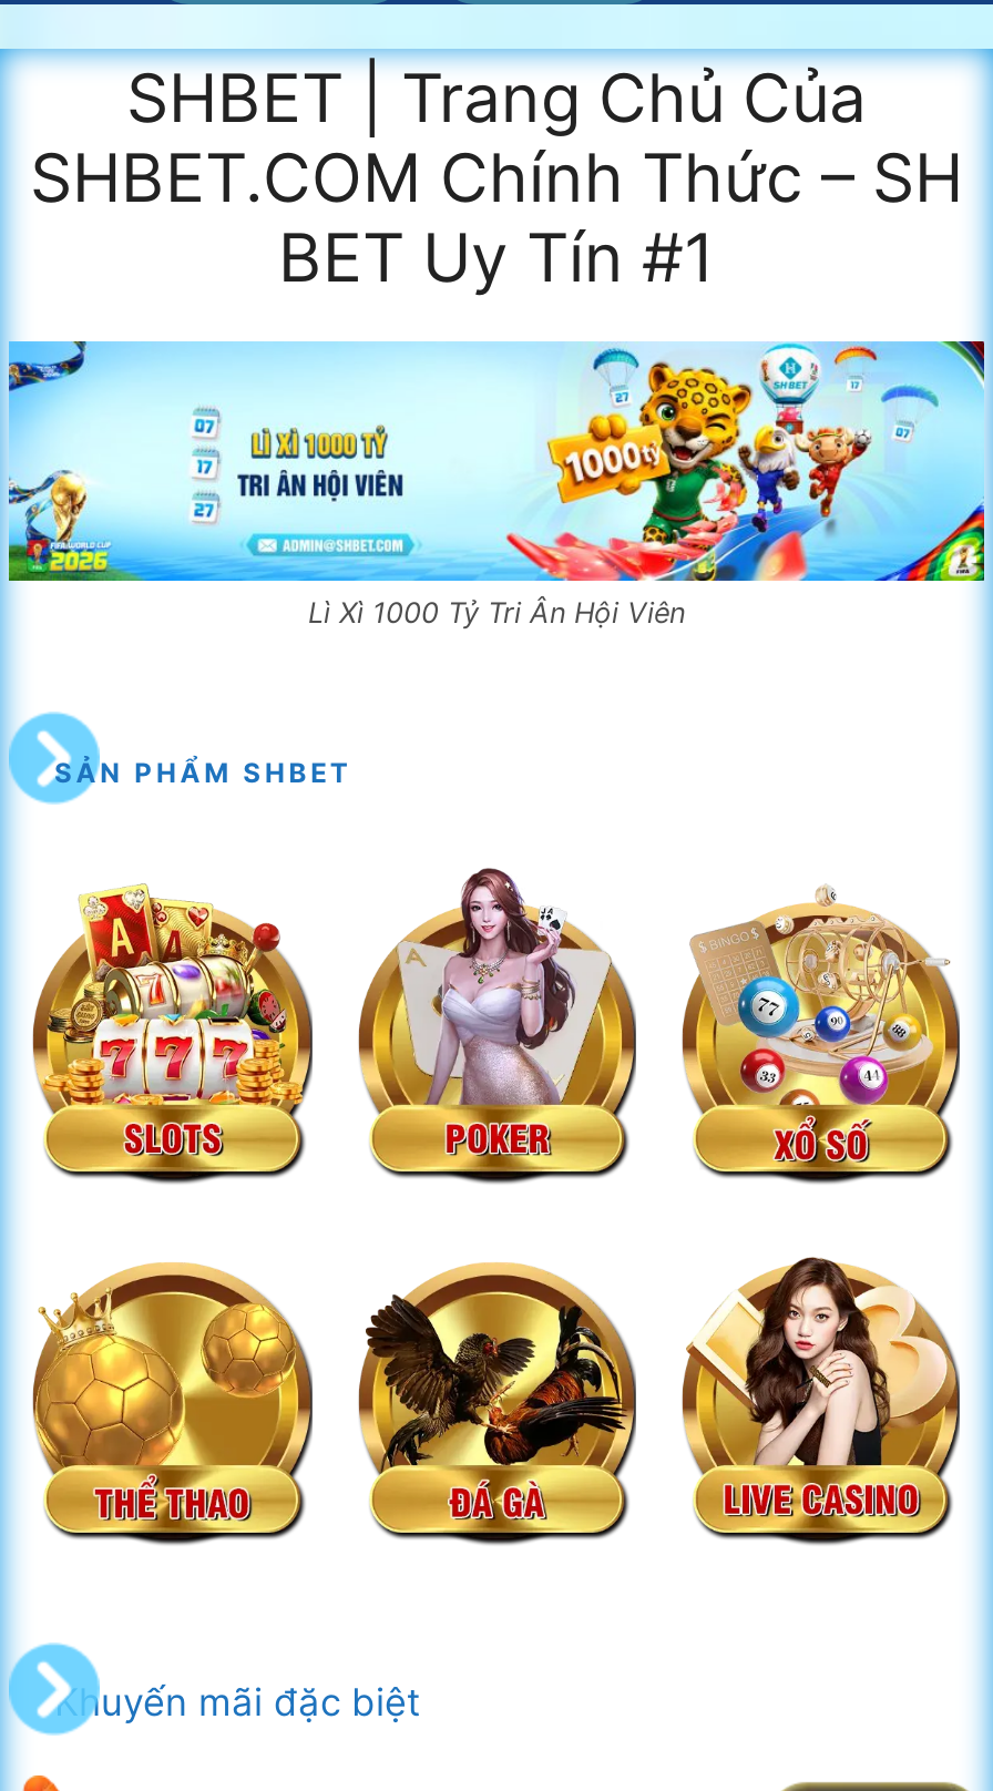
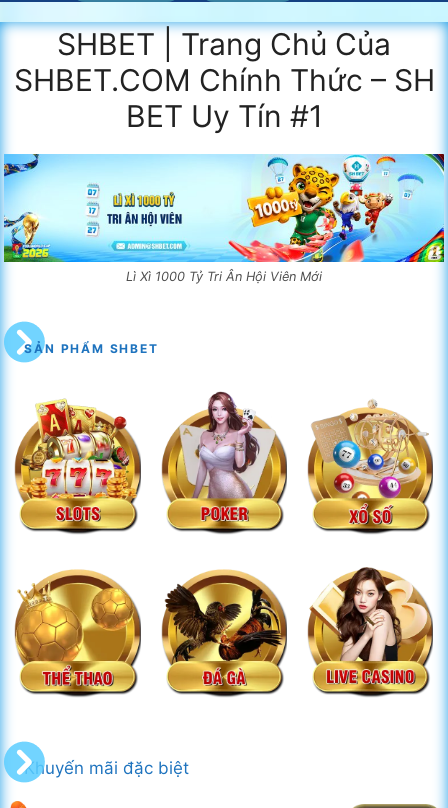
[308,596,685,629] Lì Xì 1000 Tỷ Tri Ân Hội Viên -> [126,269,322,284] Lì Xì 1000 Tỷ Tri Ân Hội Viên Mới

